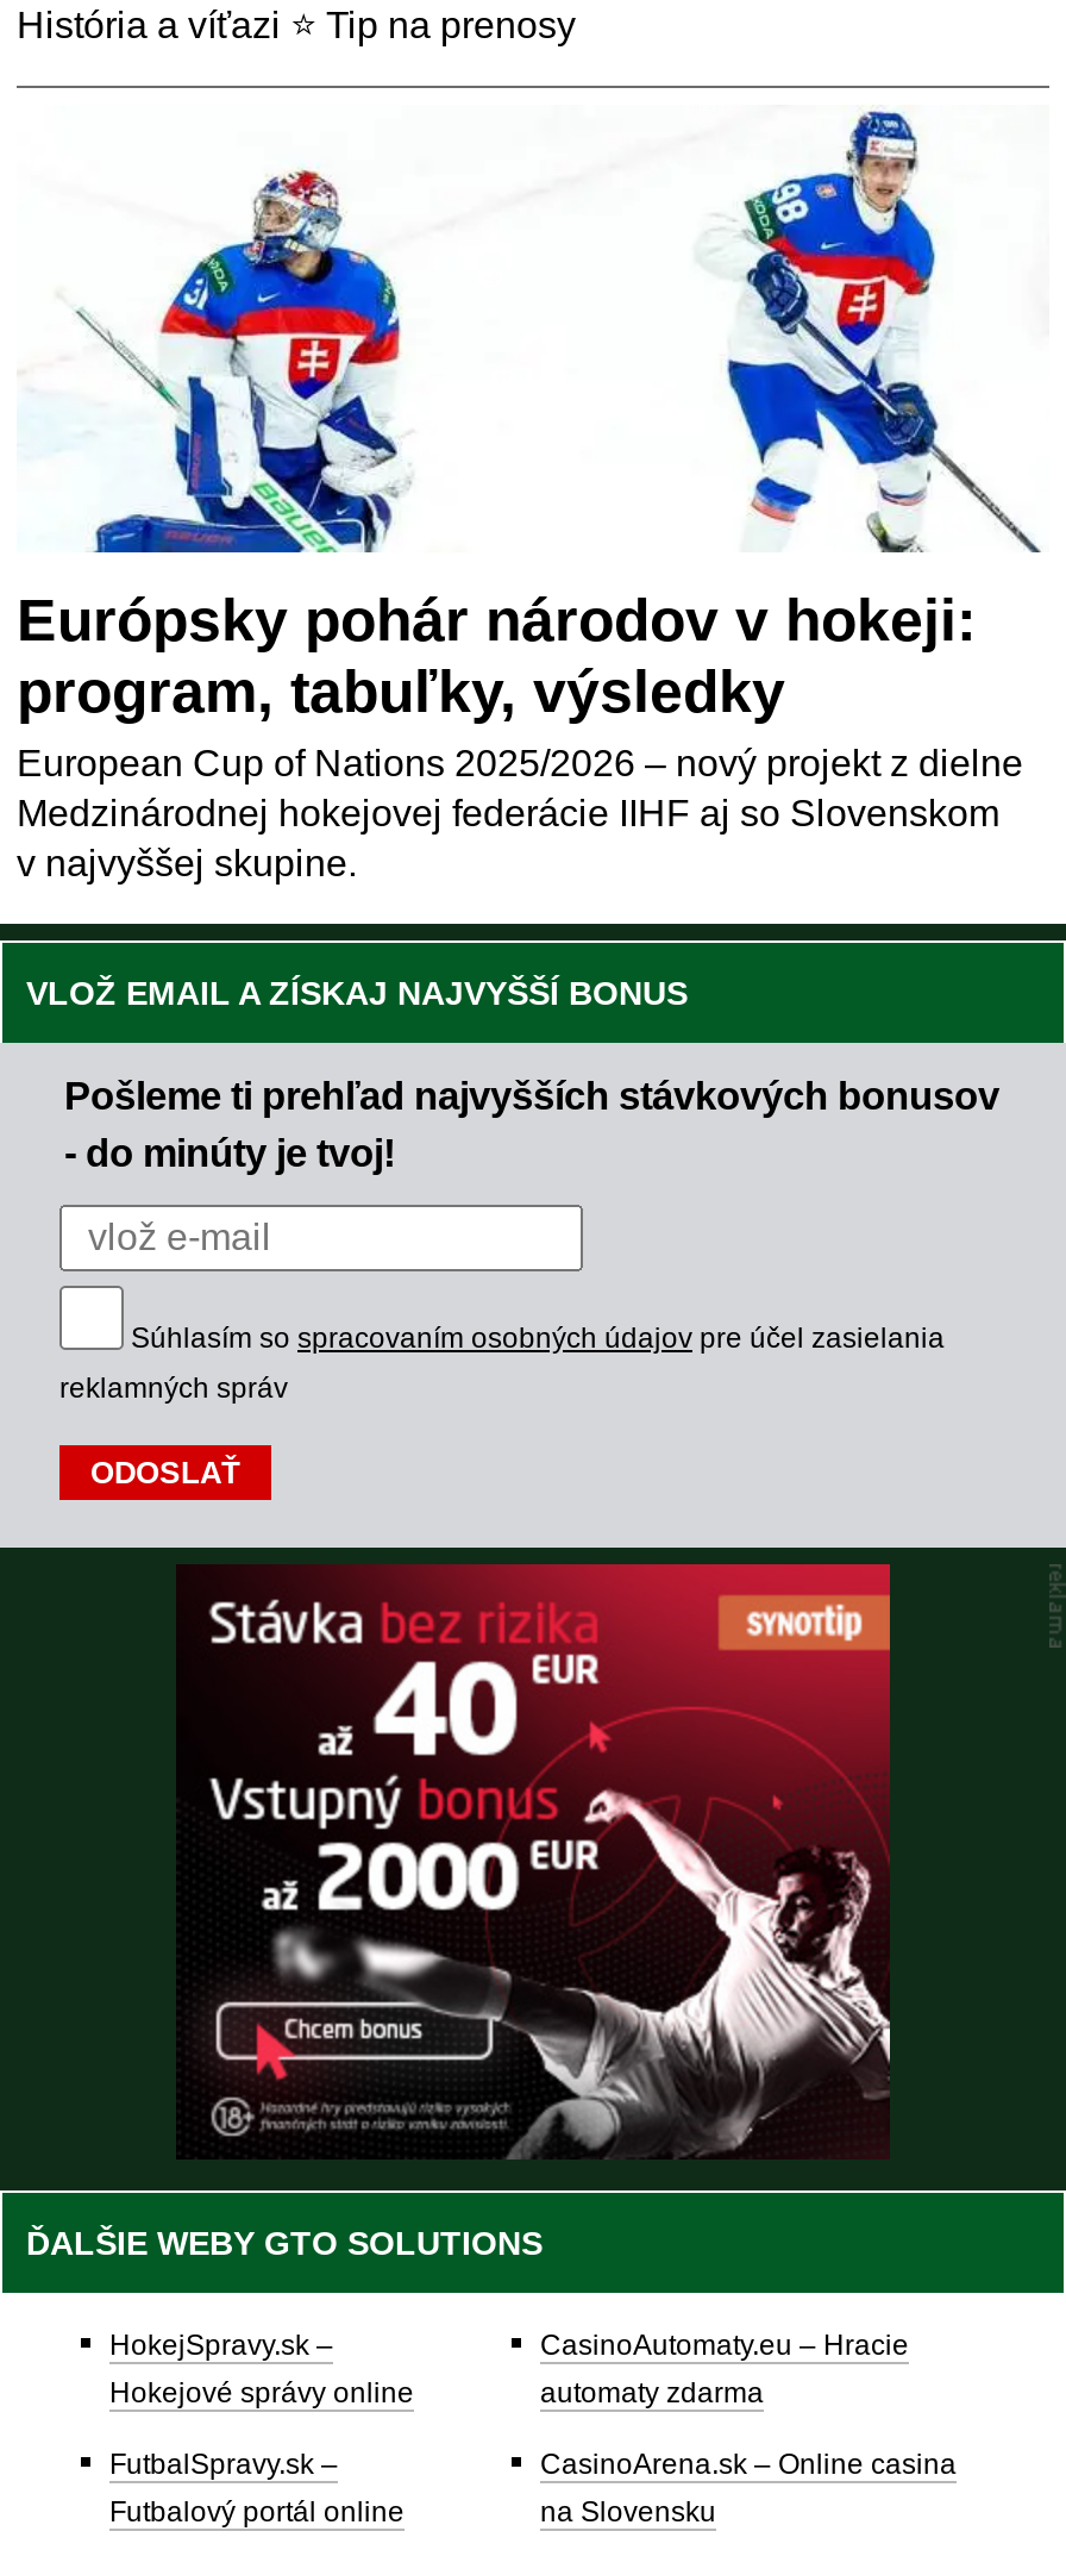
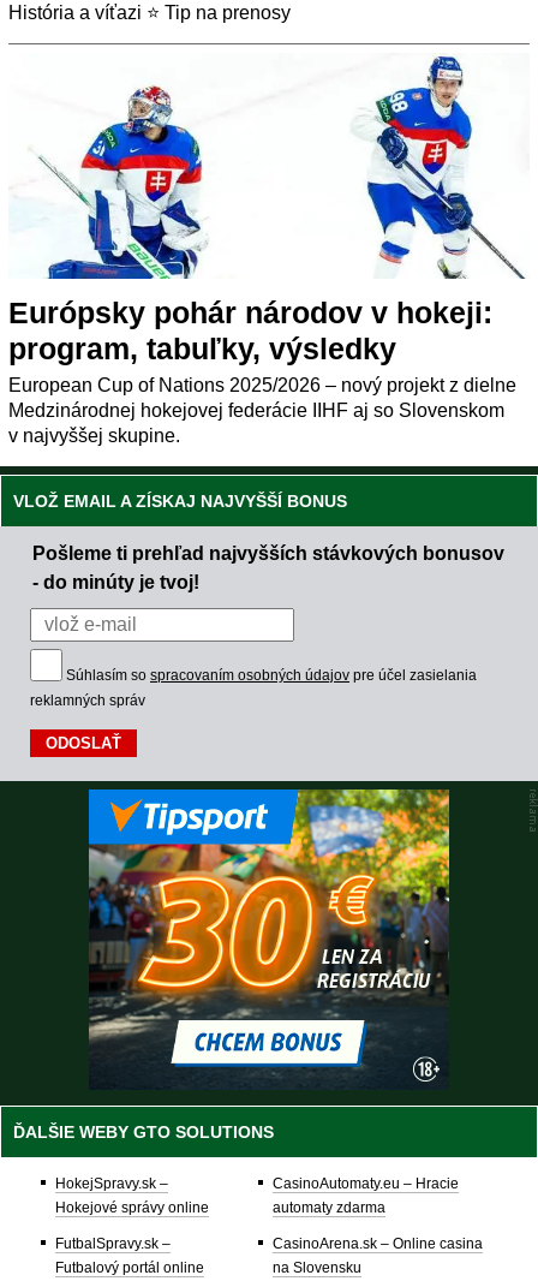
[176,1562,892,2160] [image] -> [88,788,450,1089] [image]

